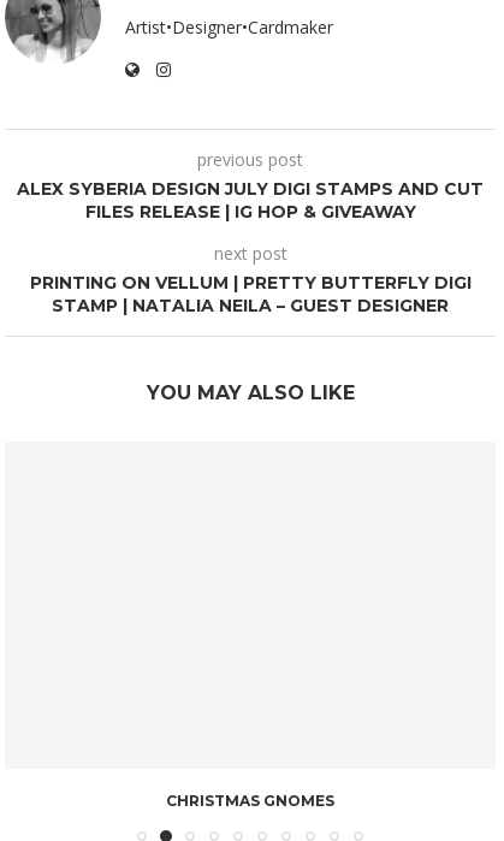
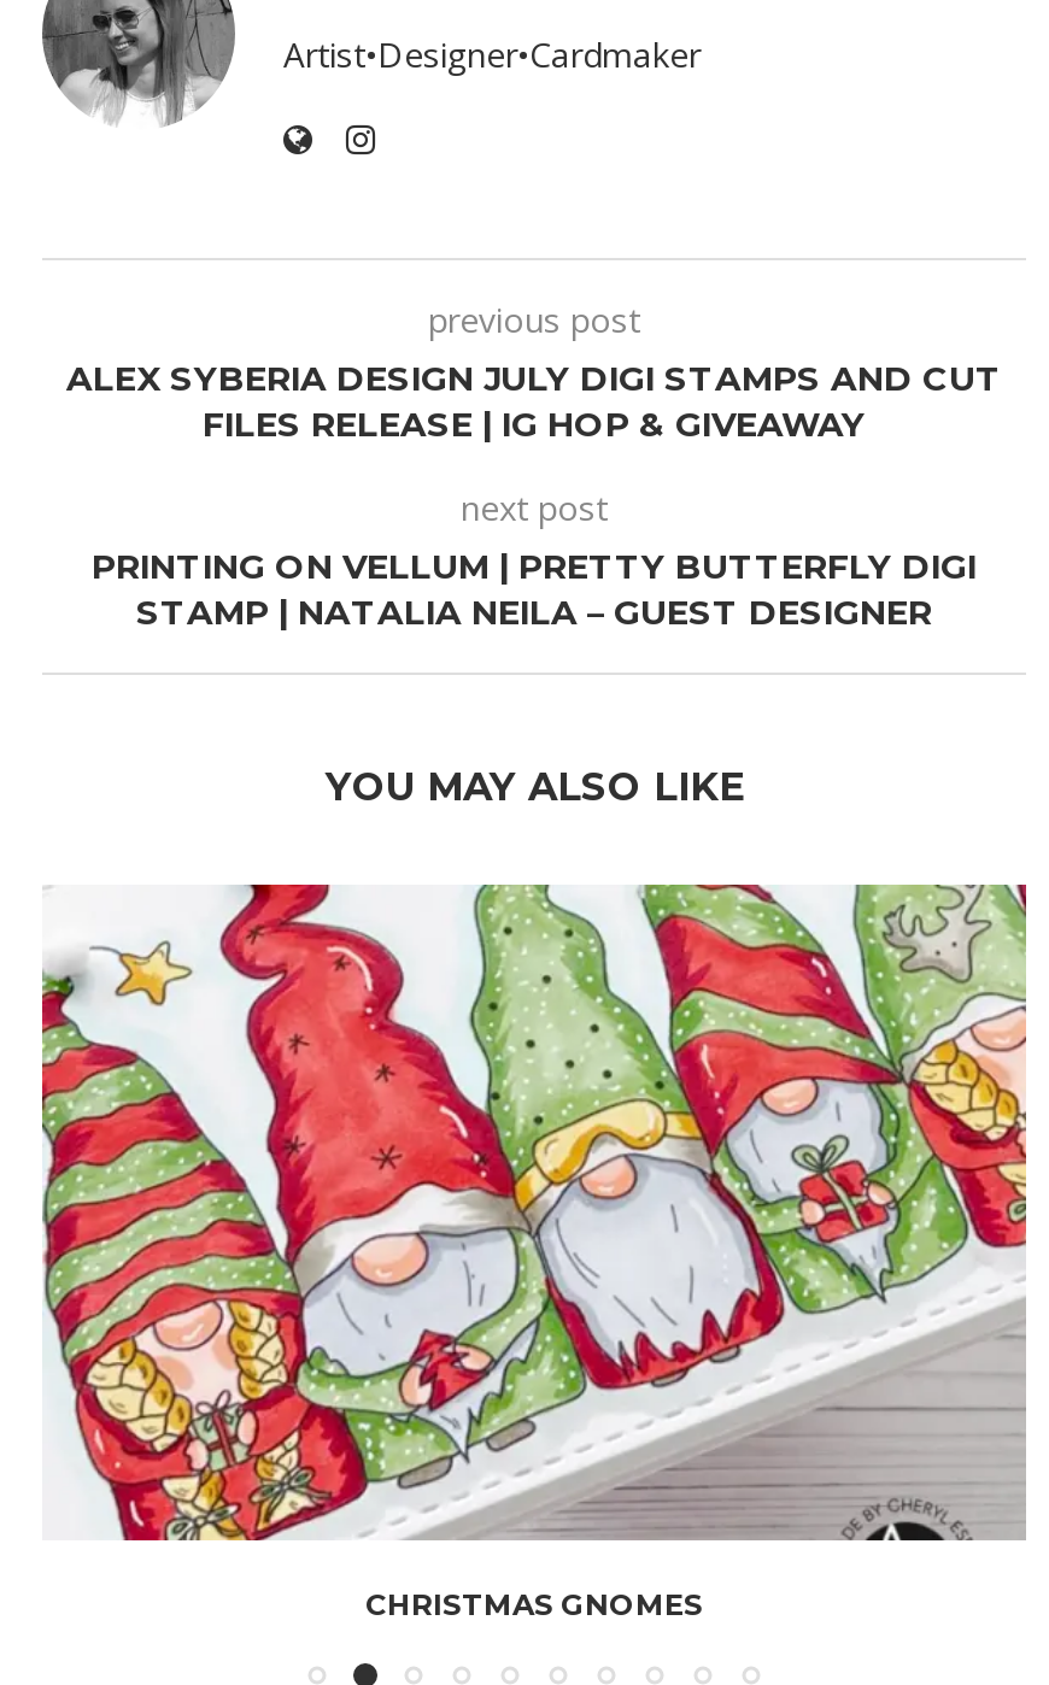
none -> [40,882,1029,1543] [image]

